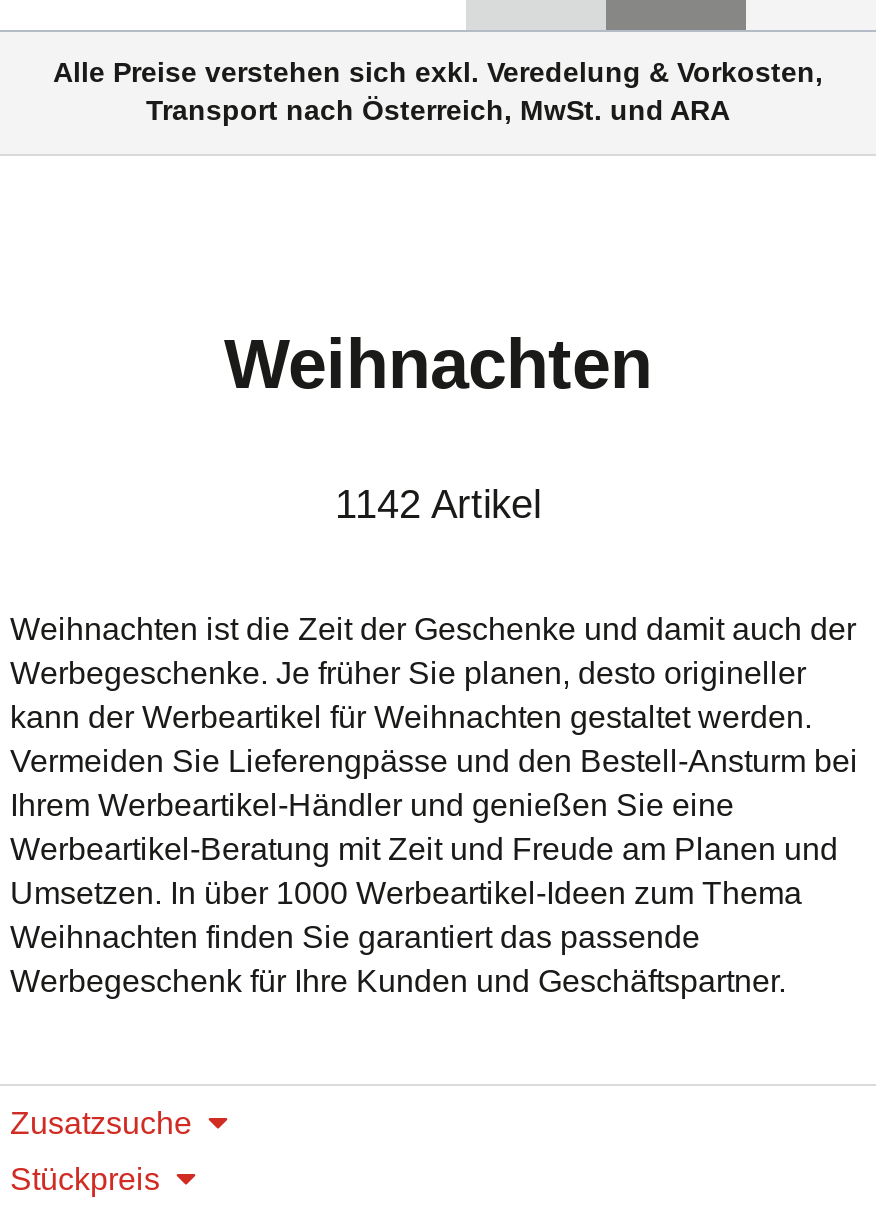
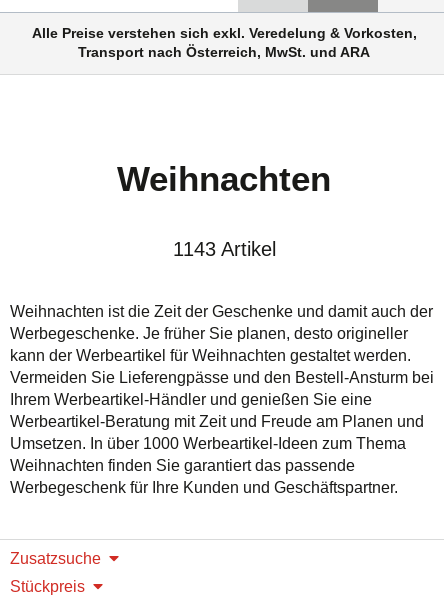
[335,482,541,526] 1142 Artikel -> [172,238,275,260] 1143 Artikel

